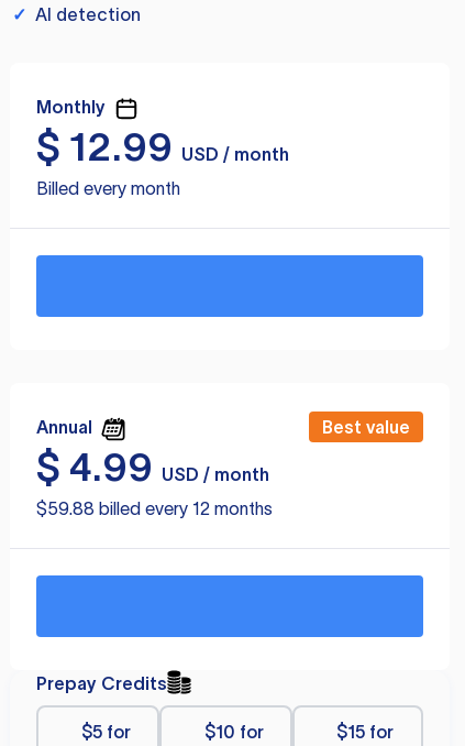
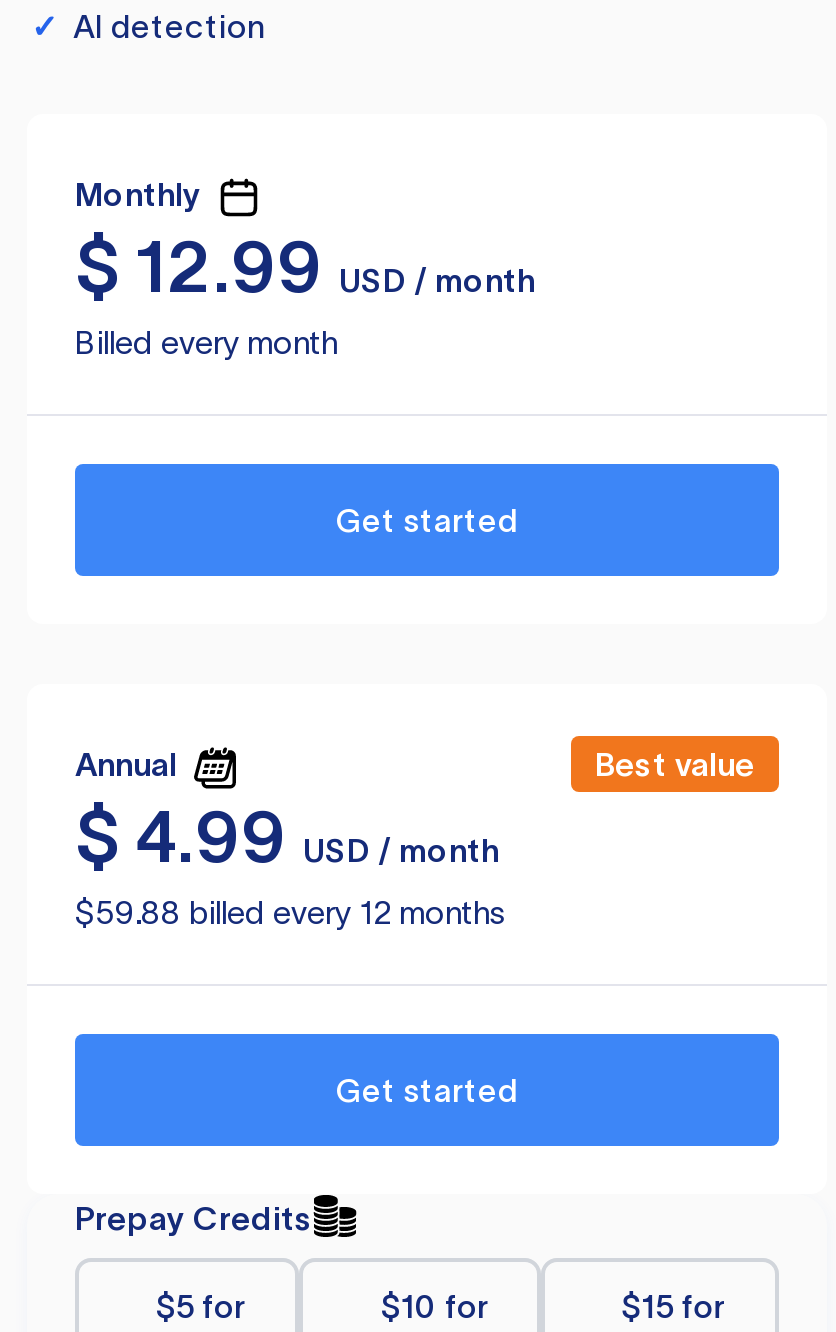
none -> [336,502,518,538] Get started
none -> [336,1072,518,1108] Get started

